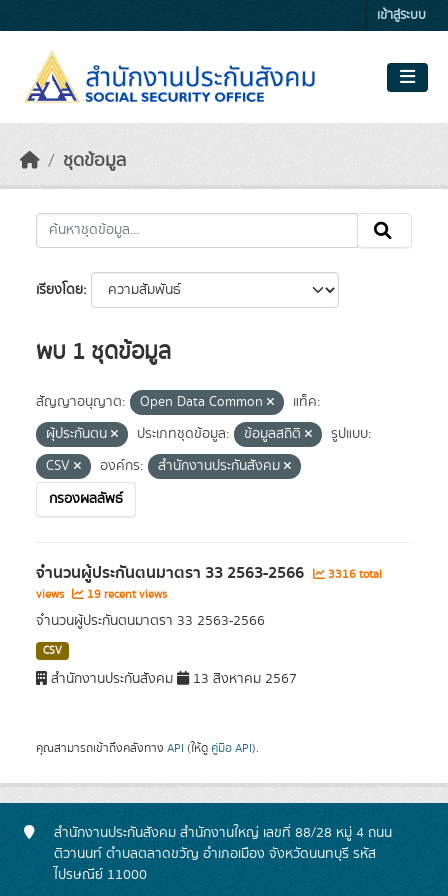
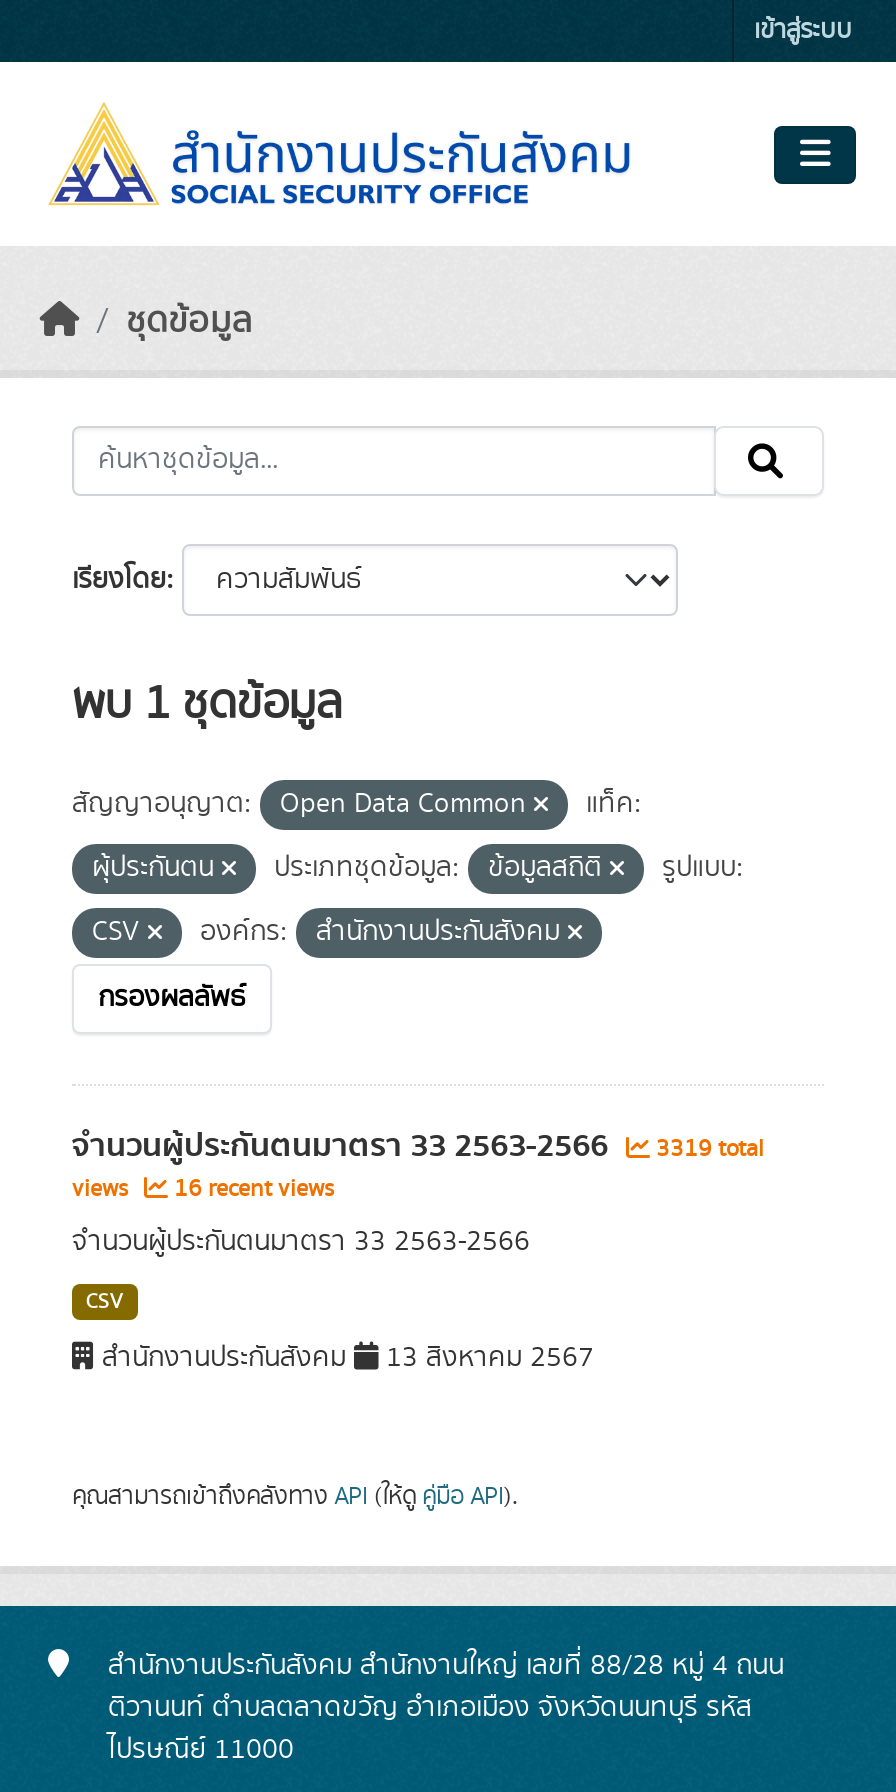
[36,560,382,586] จำนวนผู้ประกันตนมาตรา 33 2563-2566 3316 total -> [72,1120,764,1172] จำนวนผู้ประกันตนมาตรา 33 2563-2566 3319 total
[36,586,167,603] views 19 recent views -> [72,1172,334,1206] views 16 recent views

